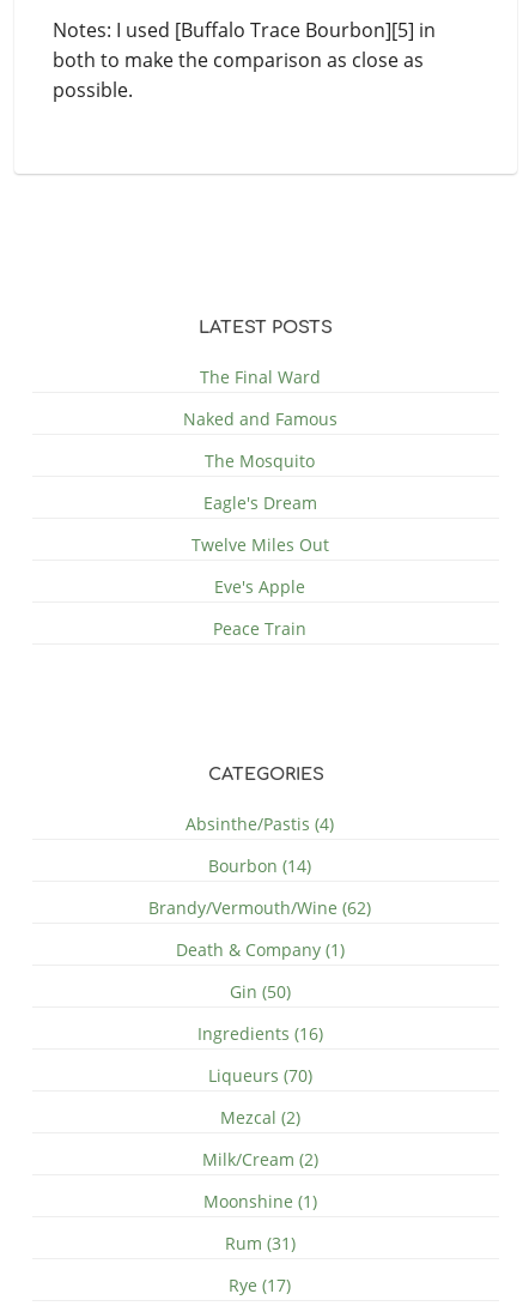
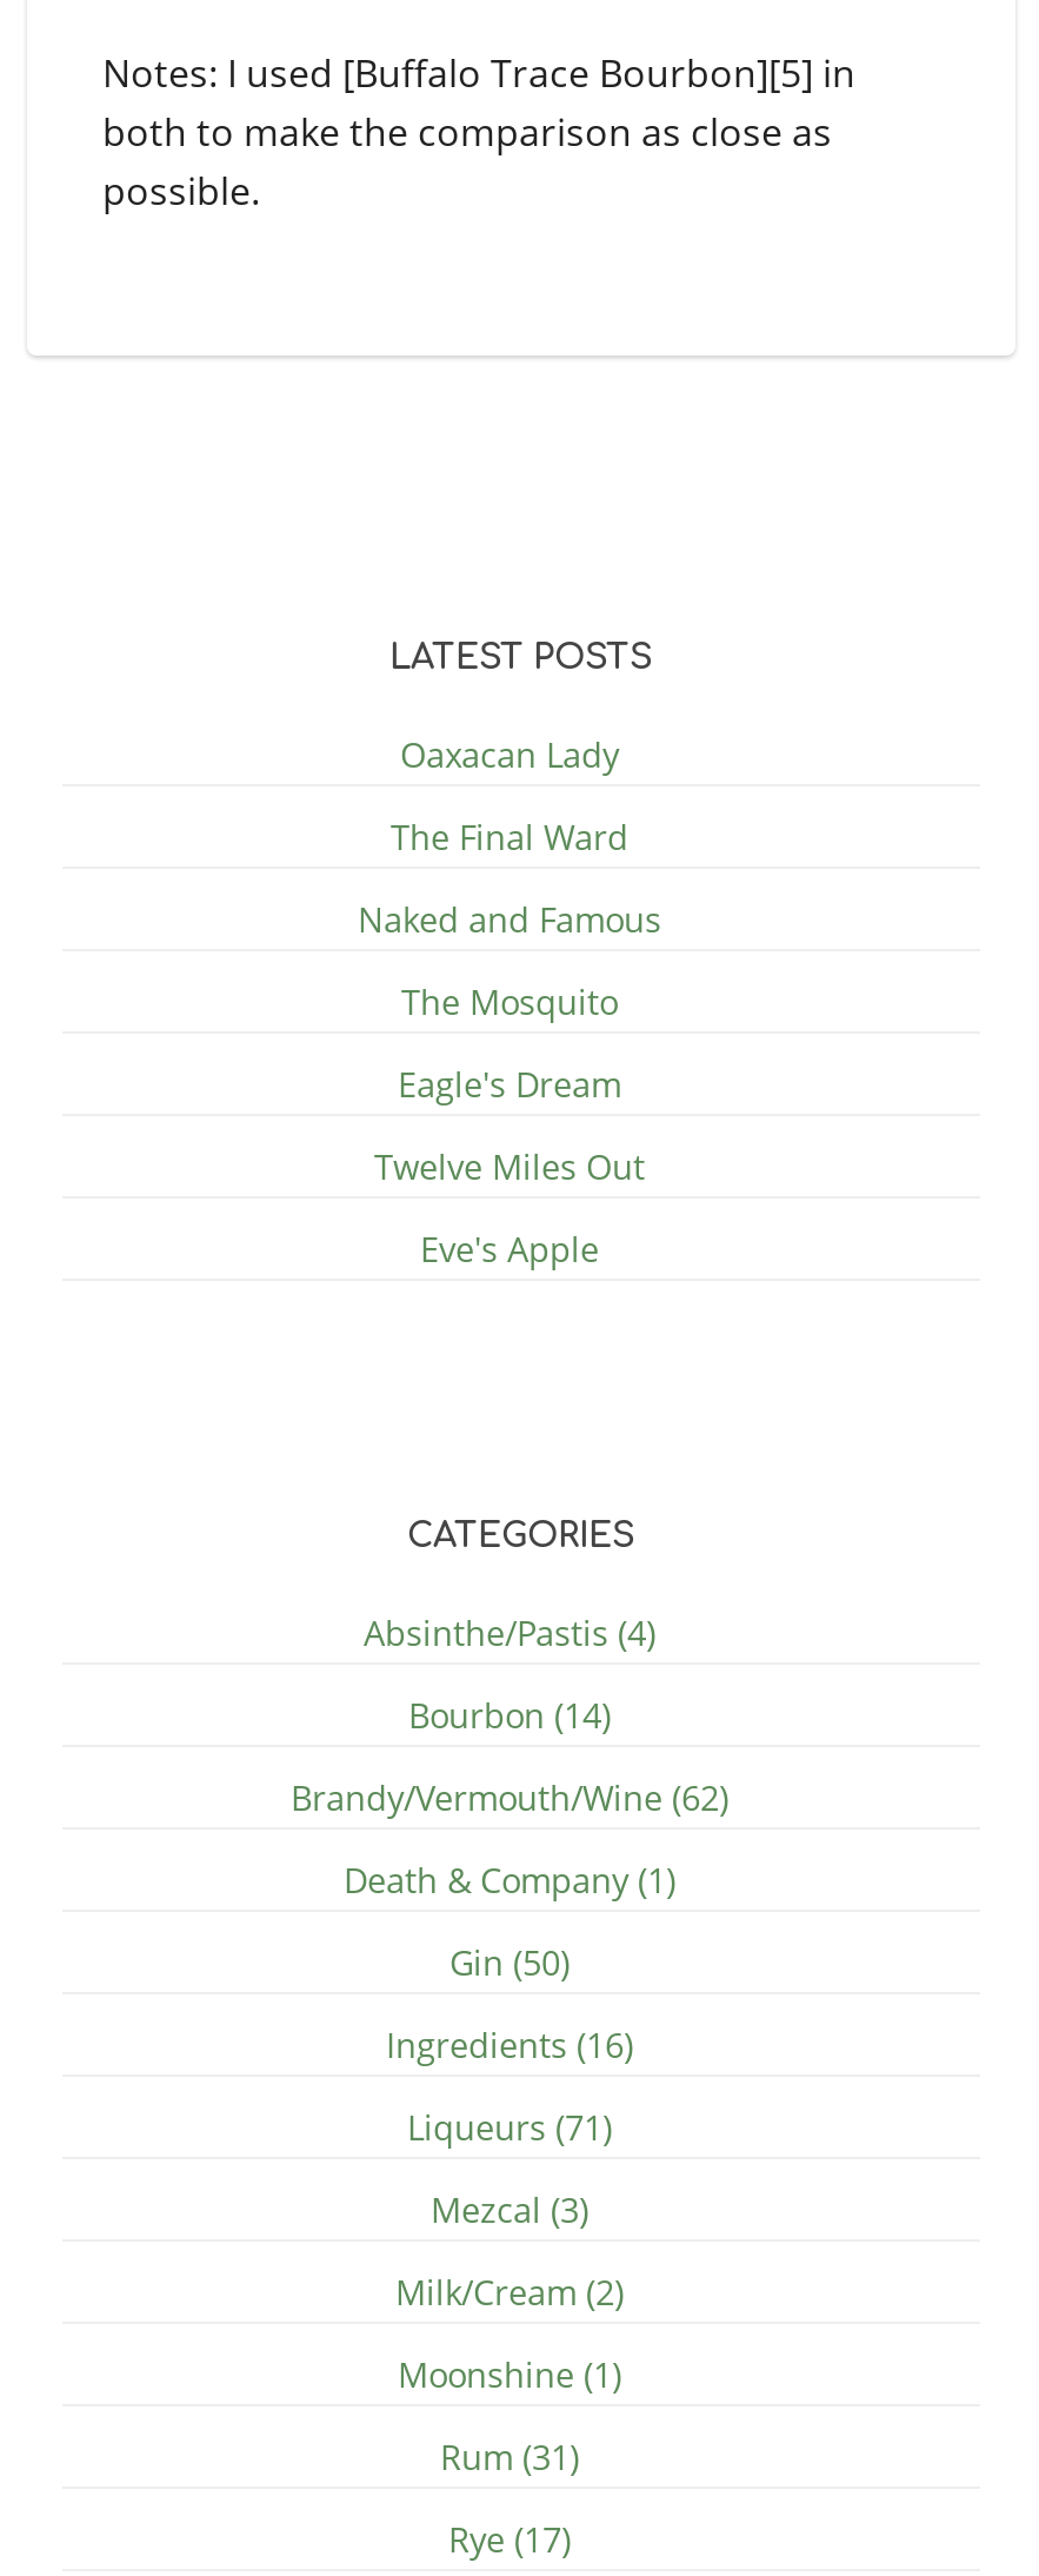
none -> [400,732,619,777] Oaxacan Lady
moved [183,365,337,598] -> [358,814,661,1271]: The Final Ward | Naked and Famous | The Mosquito | Eagle's Dream | Twelve Miles Out | Eve's Apple
[213,617,306,640] Peace Train -> none
[208,1064,312,1086] Liqueurs (70) -> [407,2105,612,2149] Liqueurs (71)
[220,1106,300,1128] Mezcal (2) -> [431,2187,588,2232] Mezcal (3)

